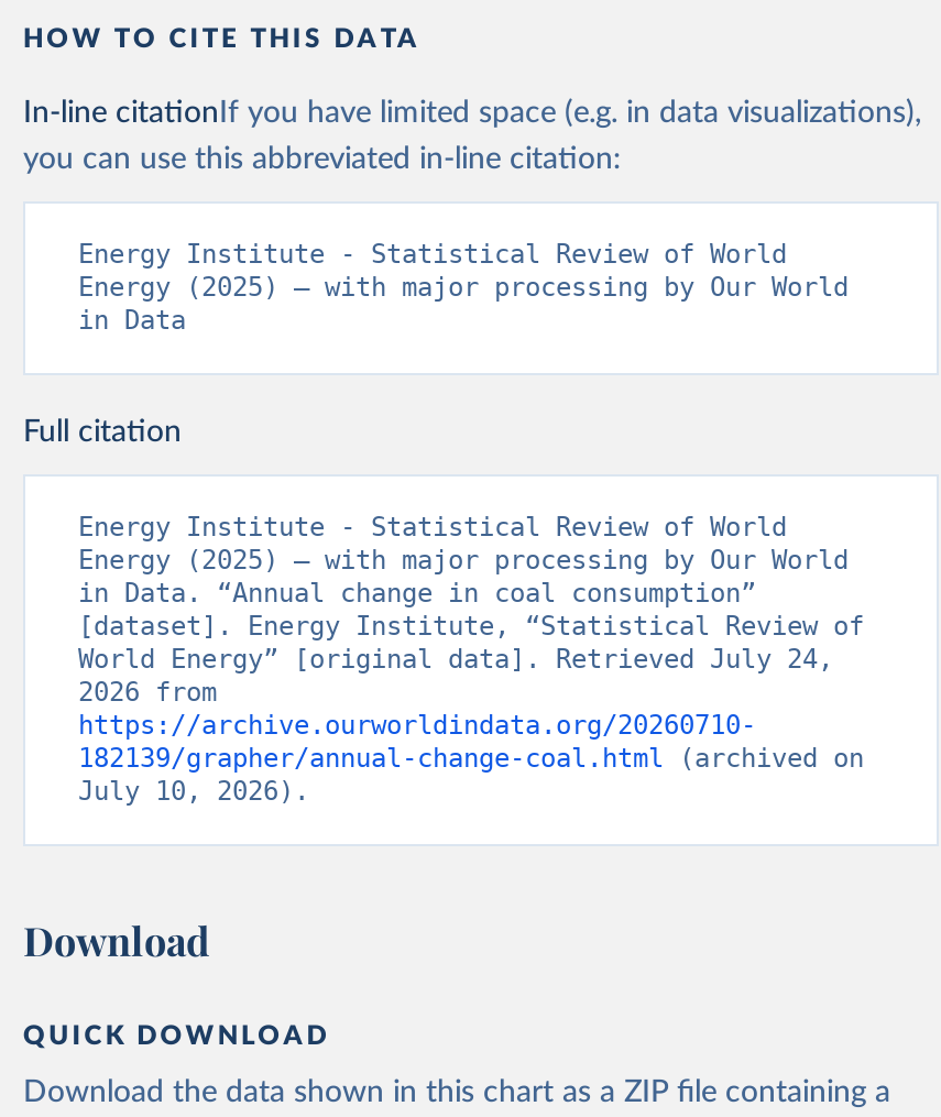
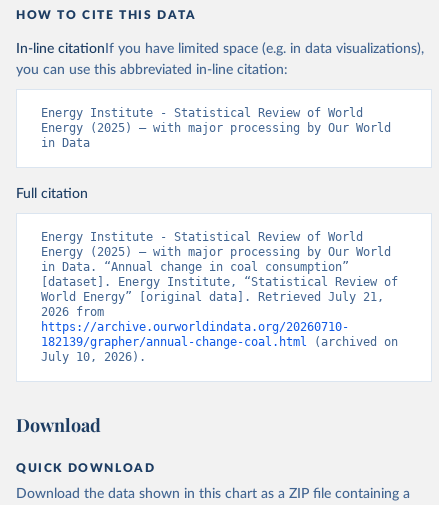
[78,643,833,674] World Energy” [original data]. Retrieved July 24, -> [41,290,384,304] World Energy” [original data]. Retrieved July 21,

